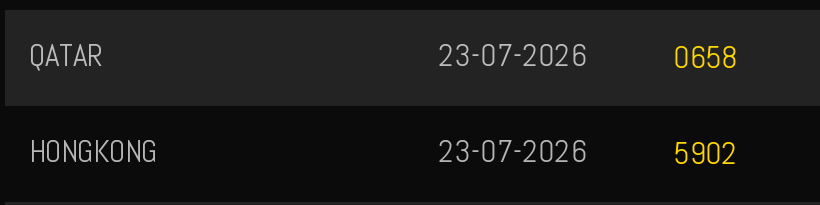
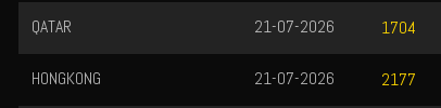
[438,37,586,77] 23-07-2026 -> [254,17,334,38] 21-07-2026
[674,38,738,78] 0658 -> [382,17,416,39] 1704
[438,133,586,173] 23-07-2026 -> [254,68,334,90] 21-07-2026
[674,134,738,174] 5902 -> [382,69,416,91] 2177

